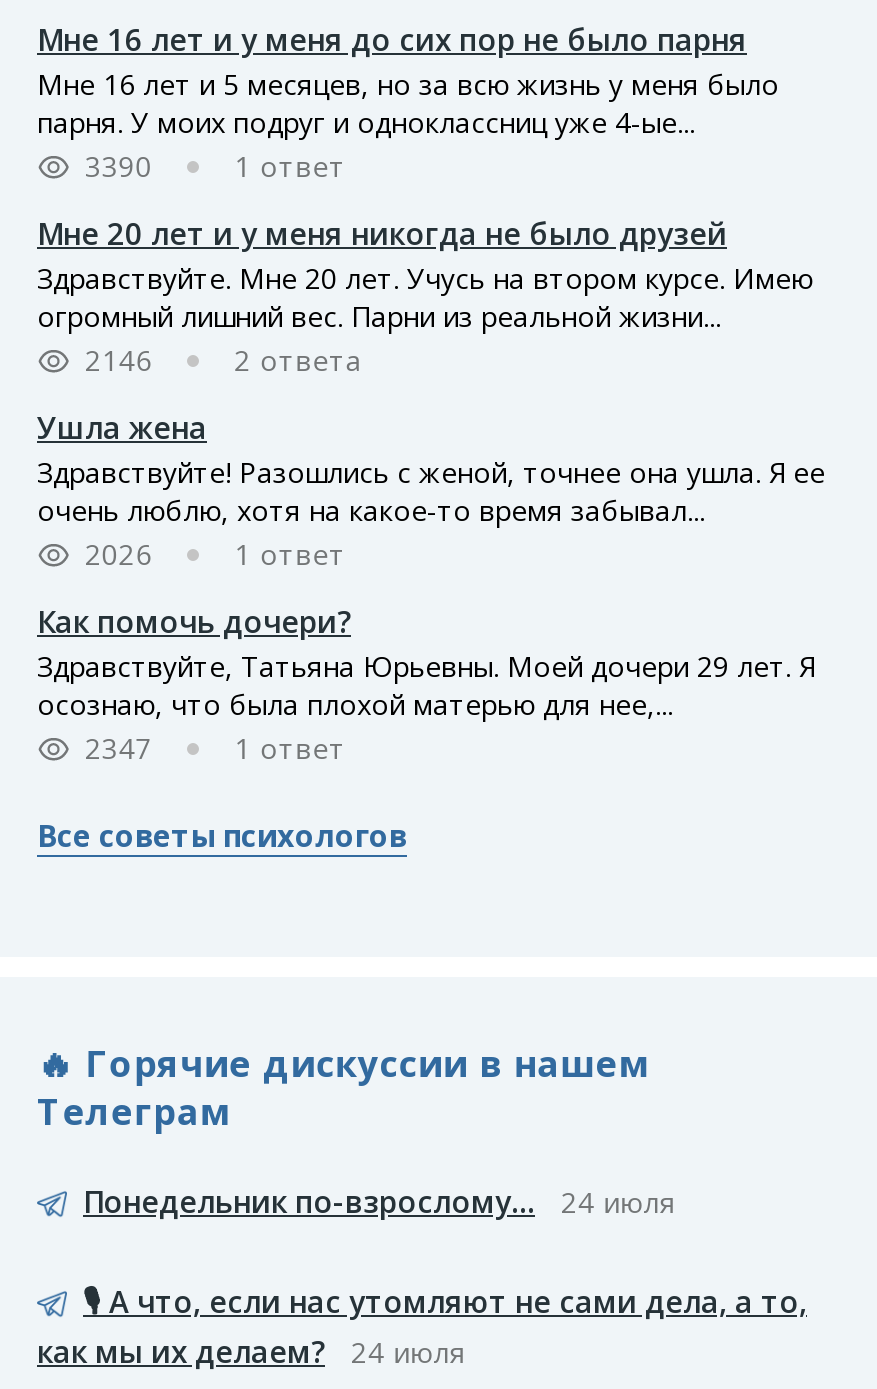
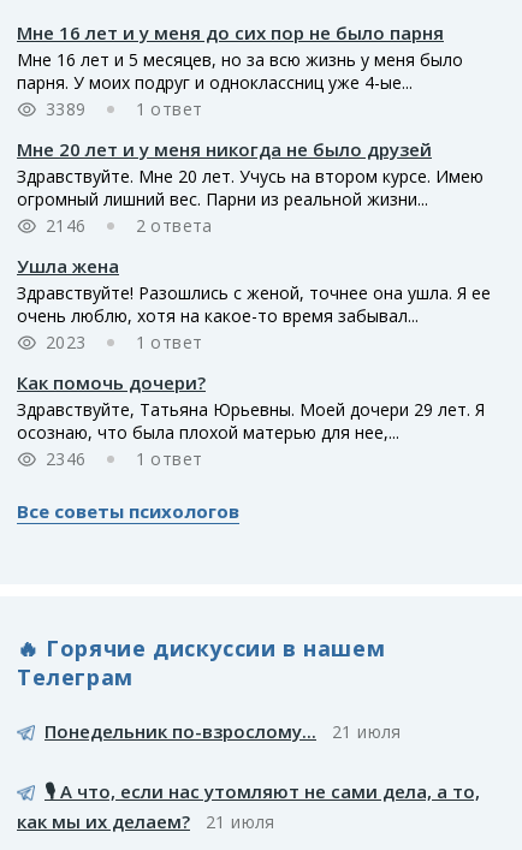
[85,147,152,185] 3390 -> [46,98,86,120] 3389
[85,535,152,573] 2026 -> [46,331,86,354] 2023
[85,729,152,767] 2347 -> [46,447,86,470] 2346
[83,1181,677,1221] Понедельник по-взрослому... 24 июля -> [45,719,401,743] Понедельник по-взрослому... 21 июля
[37,1331,467,1371] как мы их делаем? 24 июля -> [17,809,275,833] как мы их делаем? 21 июля

